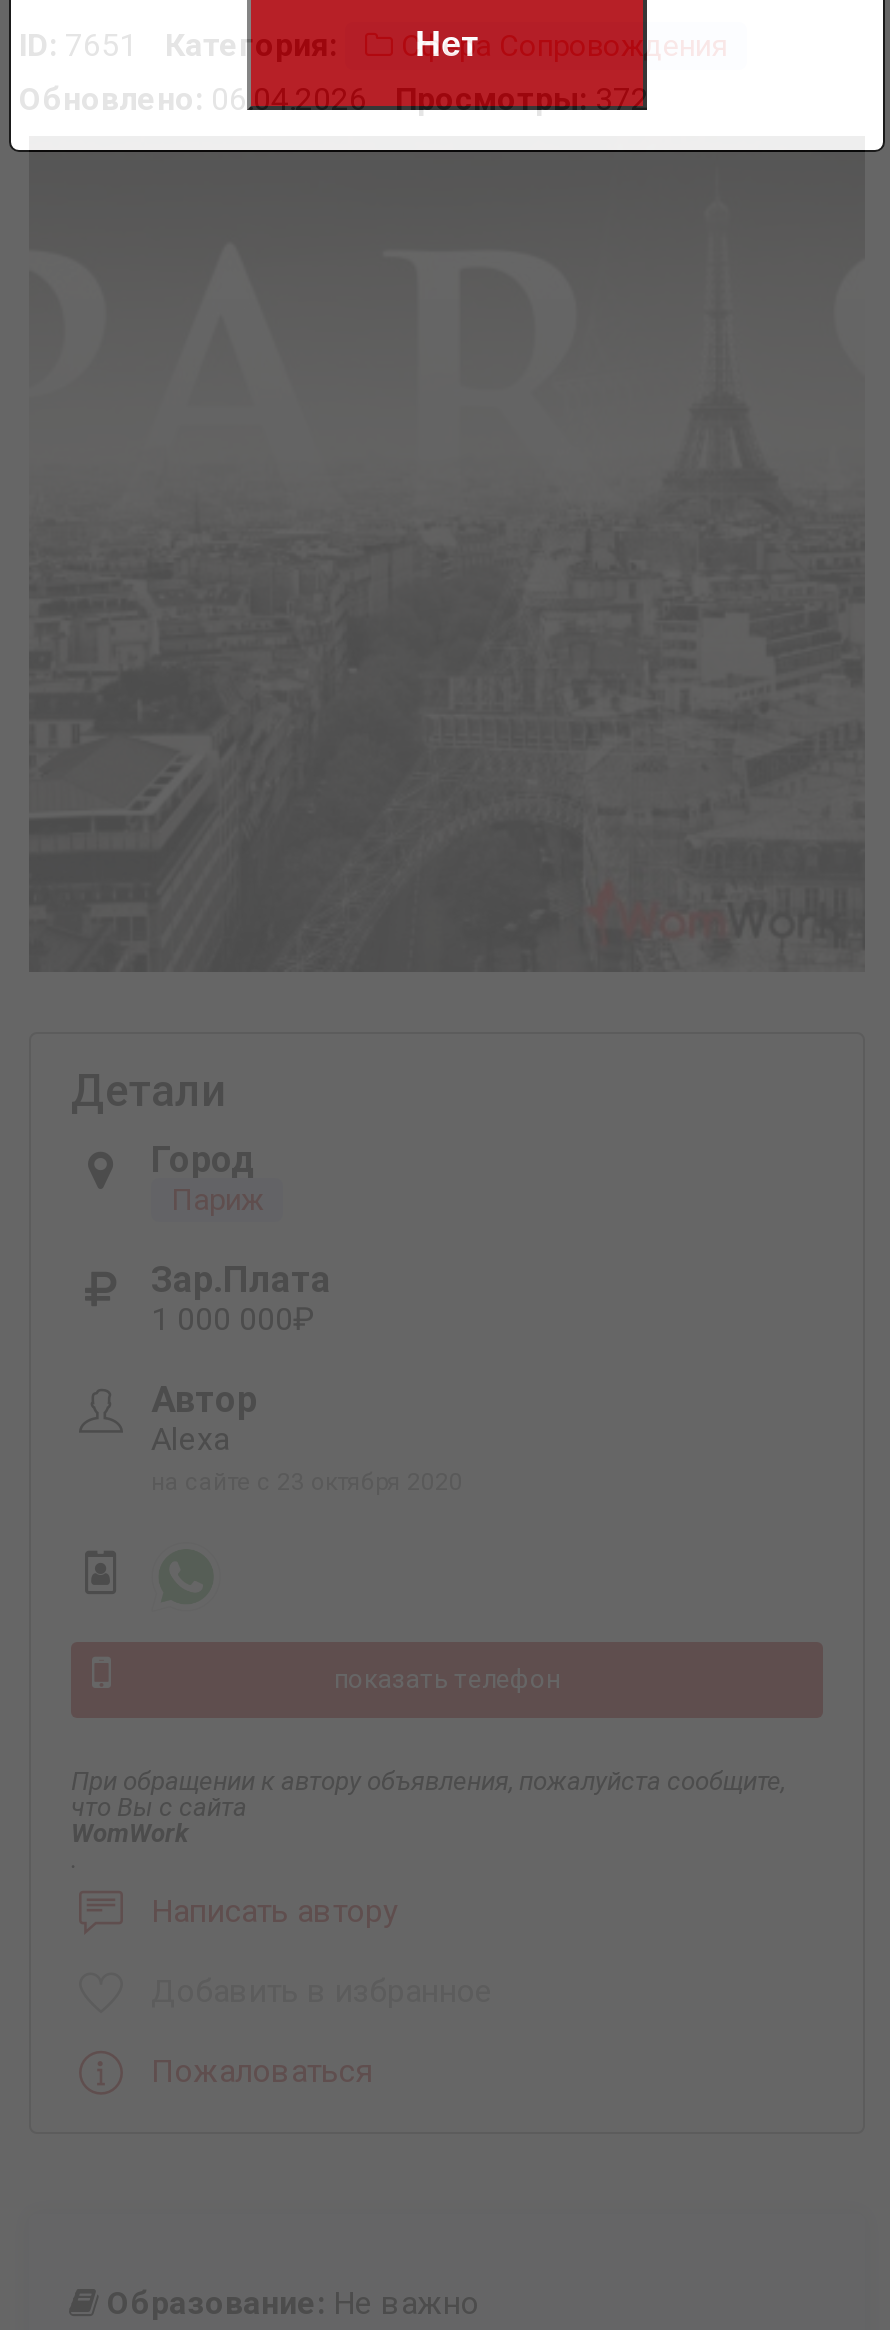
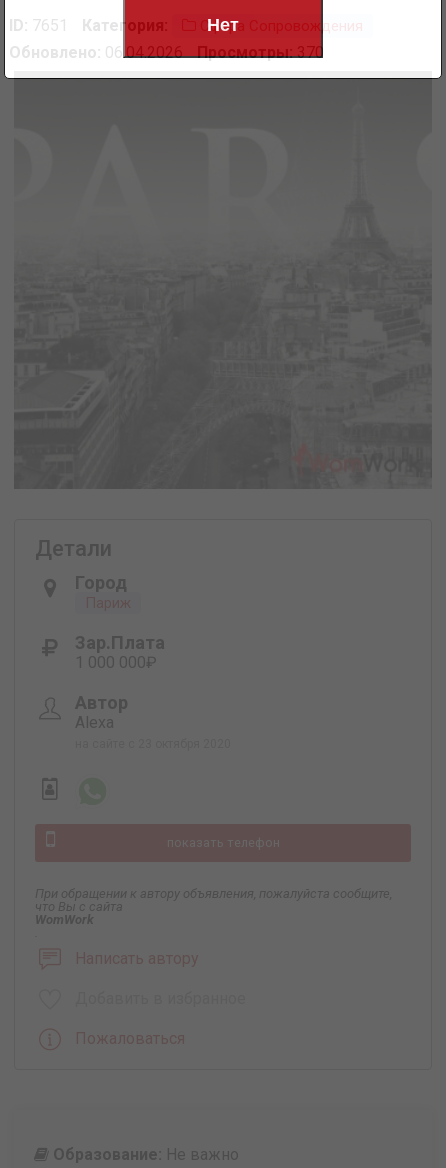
[395,80,649,118] Просмотры: 372 -> [197,43,324,62] Просмотры: 370

